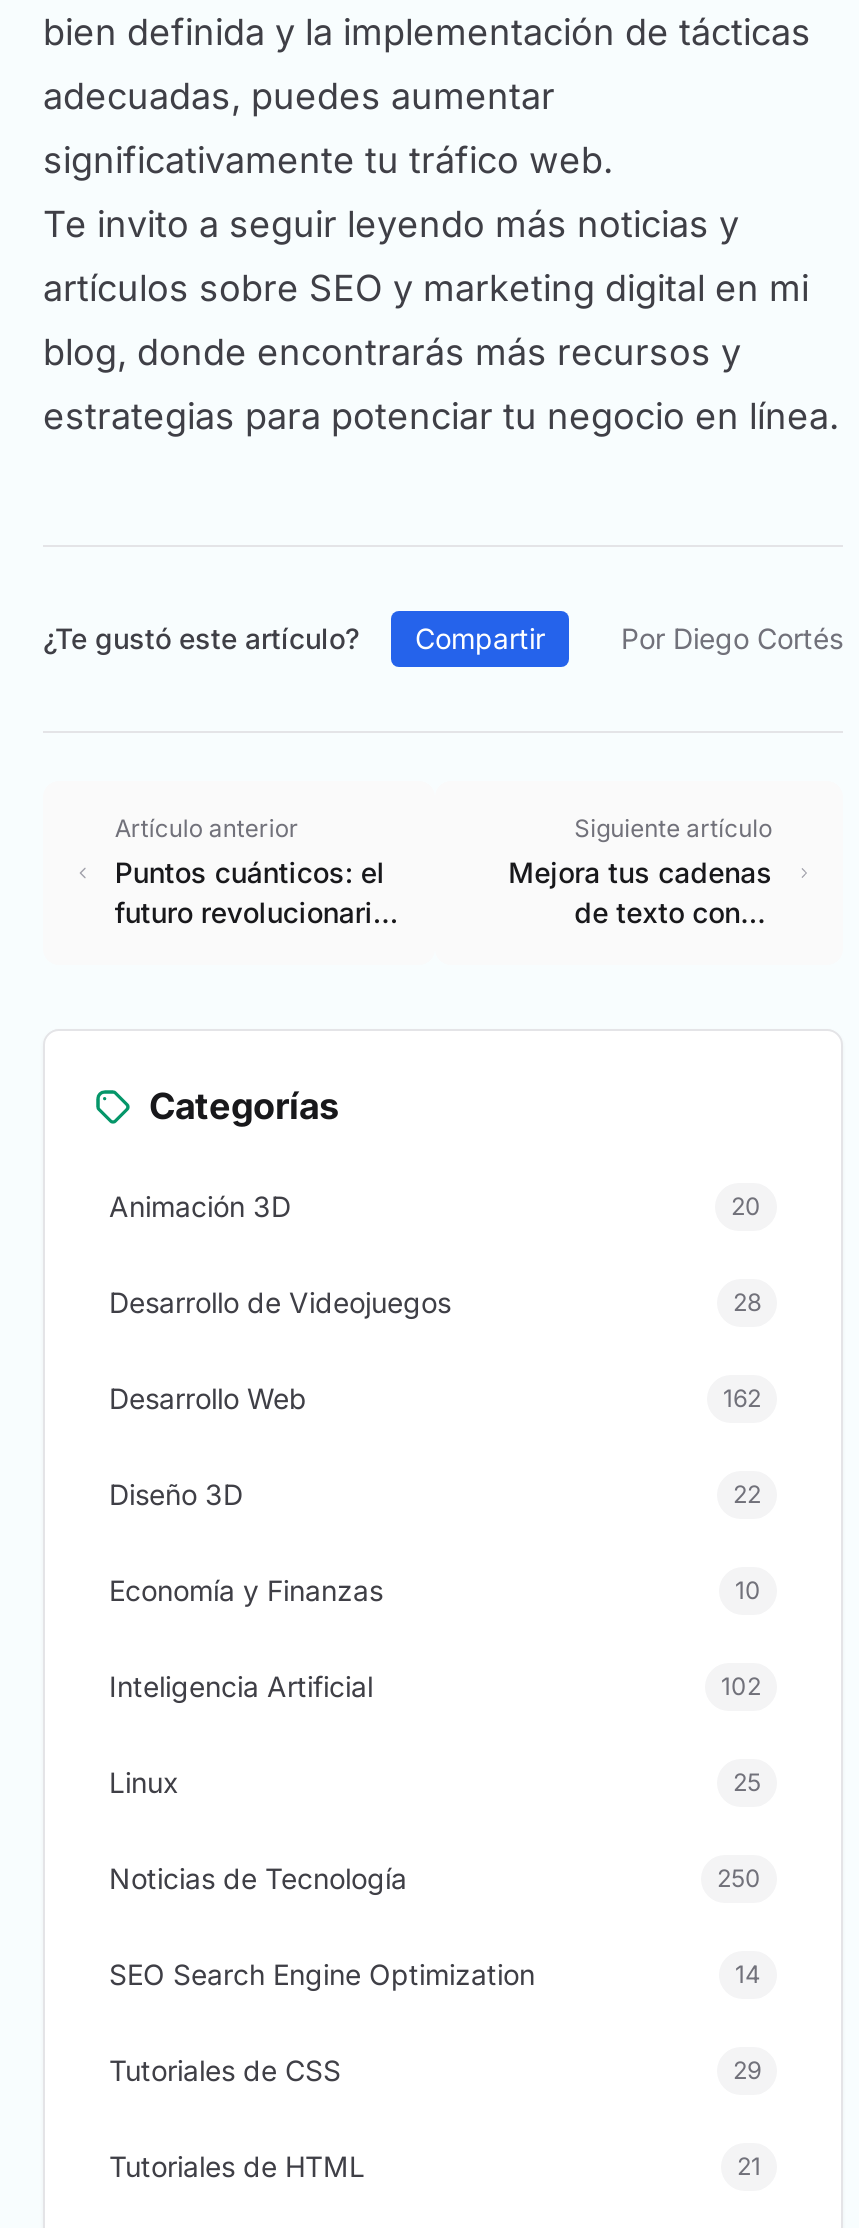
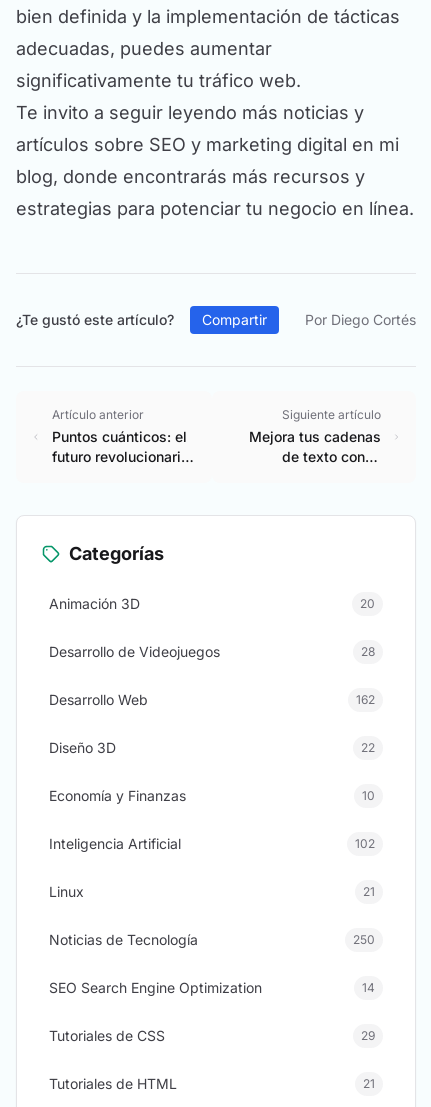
[733,1767,761,1797] 25 -> [363,884,375,899] 21

